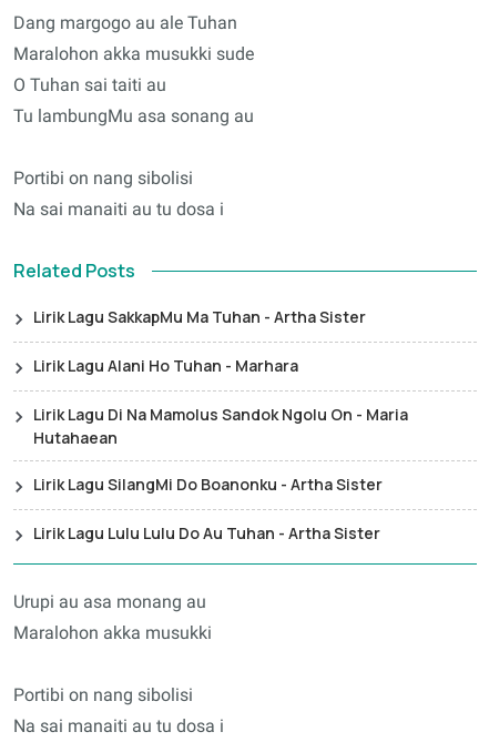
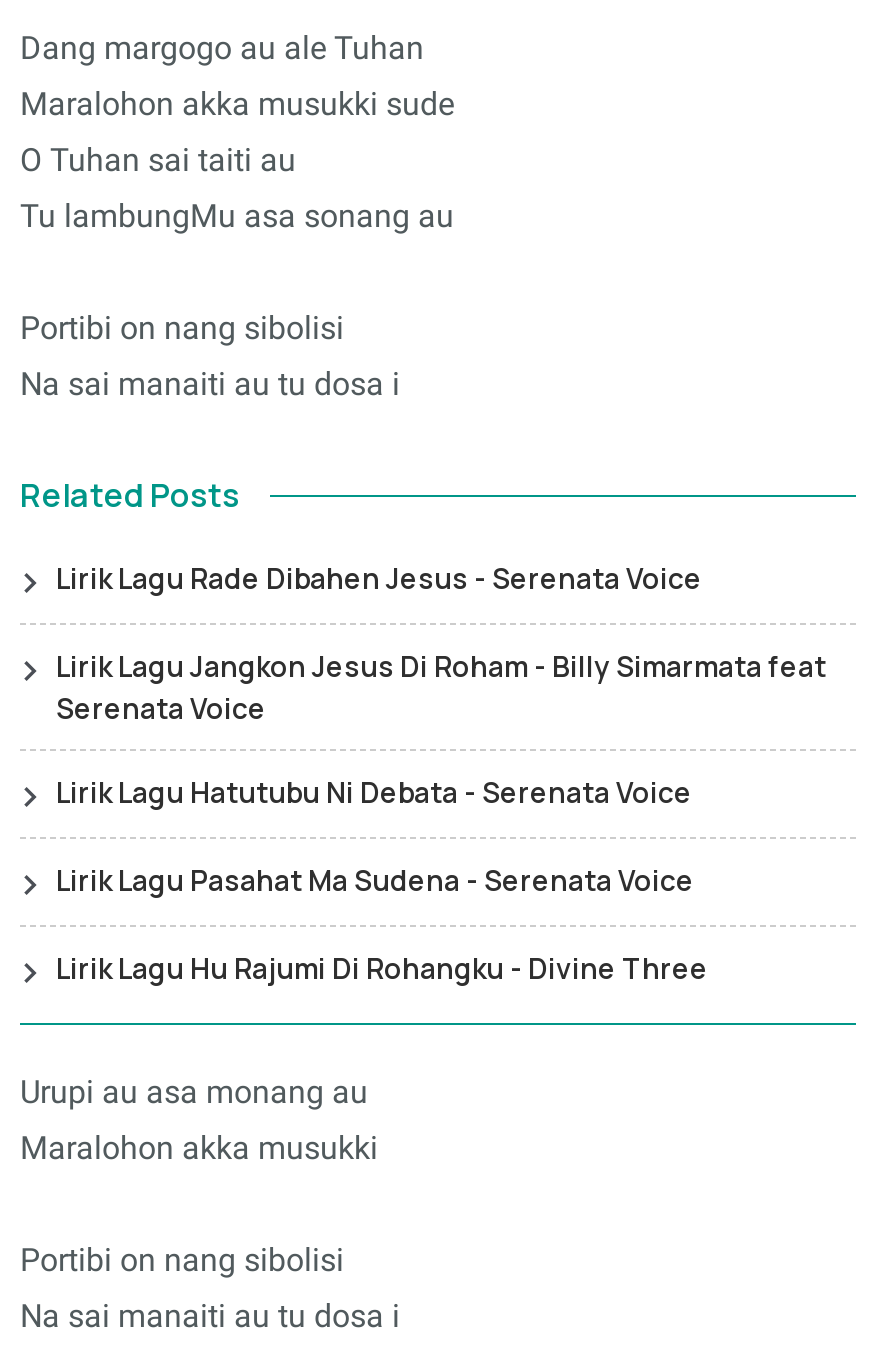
[33,306,366,327] Lirik Lagu SakkapMu Ma Tuhan - Artha Sister -> [56,559,702,597] Lirik Lagu Rade Dibahen Jesus - Serenata Voice
[33,355,298,376] Lirik Lagu Alani Ho Tuhan - Marhara -> [56,647,826,727] Lirik Lagu Jangkon Jesus Di Roham - Billy Simarmata feat | Serenata Voice
[33,404,408,448] Lirik Lagu Di Na Mamolus Sandok Ngolu On - Maria | Hutahaean -> [56,773,692,811] Lirik Lagu Hatutubu Ni Debata - Serenata Voice
[33,474,383,495] Lirik Lagu SilangMi Do Boanonku - Artha Sister -> [56,861,694,899] Lirik Lagu Pasahat Ma Sudena - Serenata Voice
[33,522,380,543] Lirik Lagu Lulu Lulu Do Au Tuhan - Artha Sister -> [56,949,708,987] Lirik Lagu Hu Rajumi Di Rohangku - Divine Three

